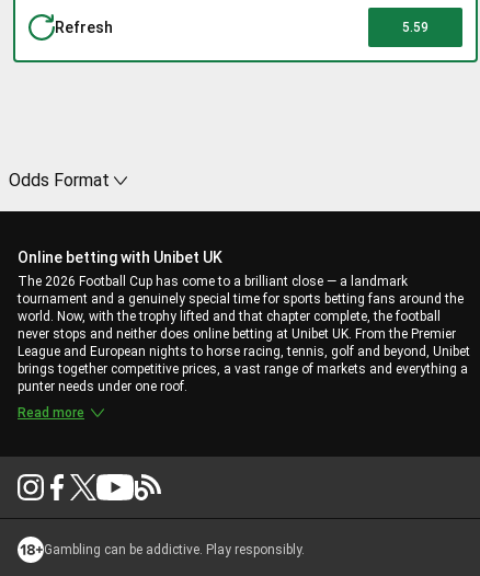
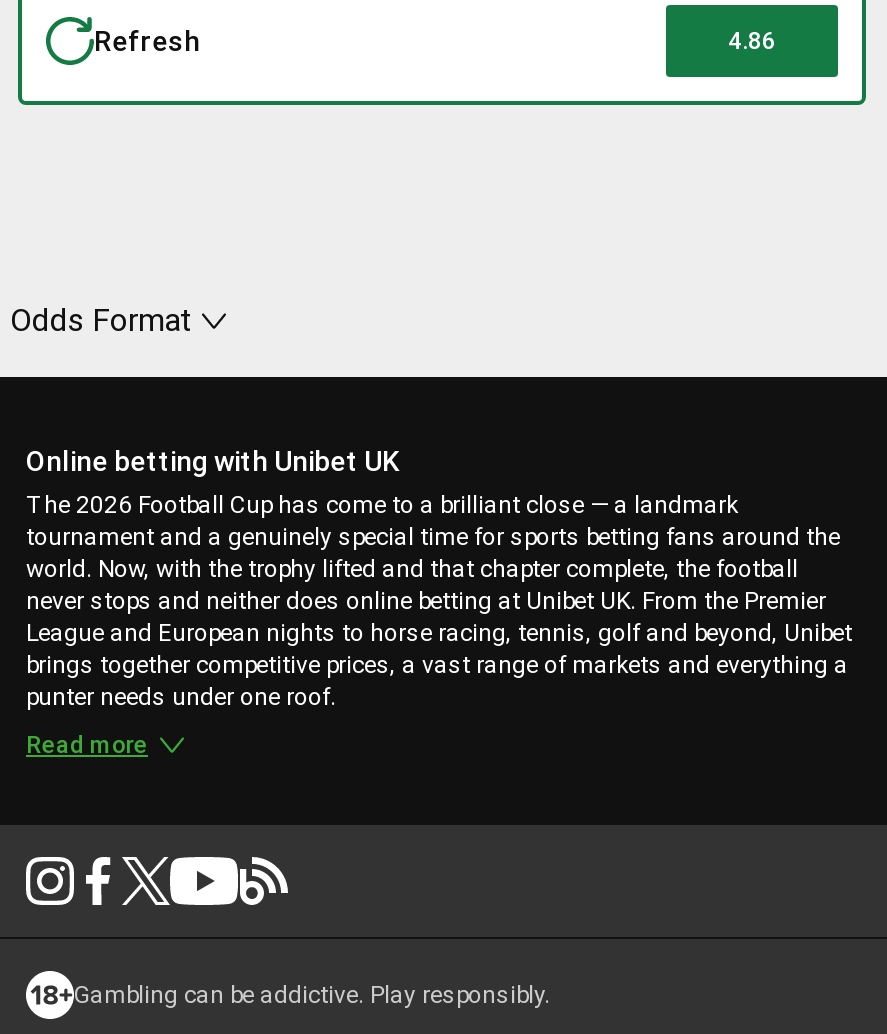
[402,20,428,35] 5.59 -> [728,27,776,55] 4.86

